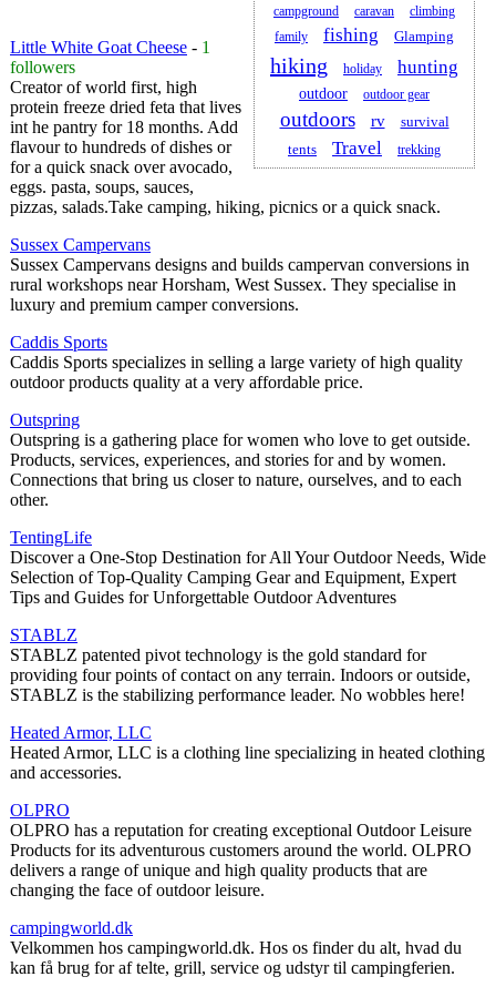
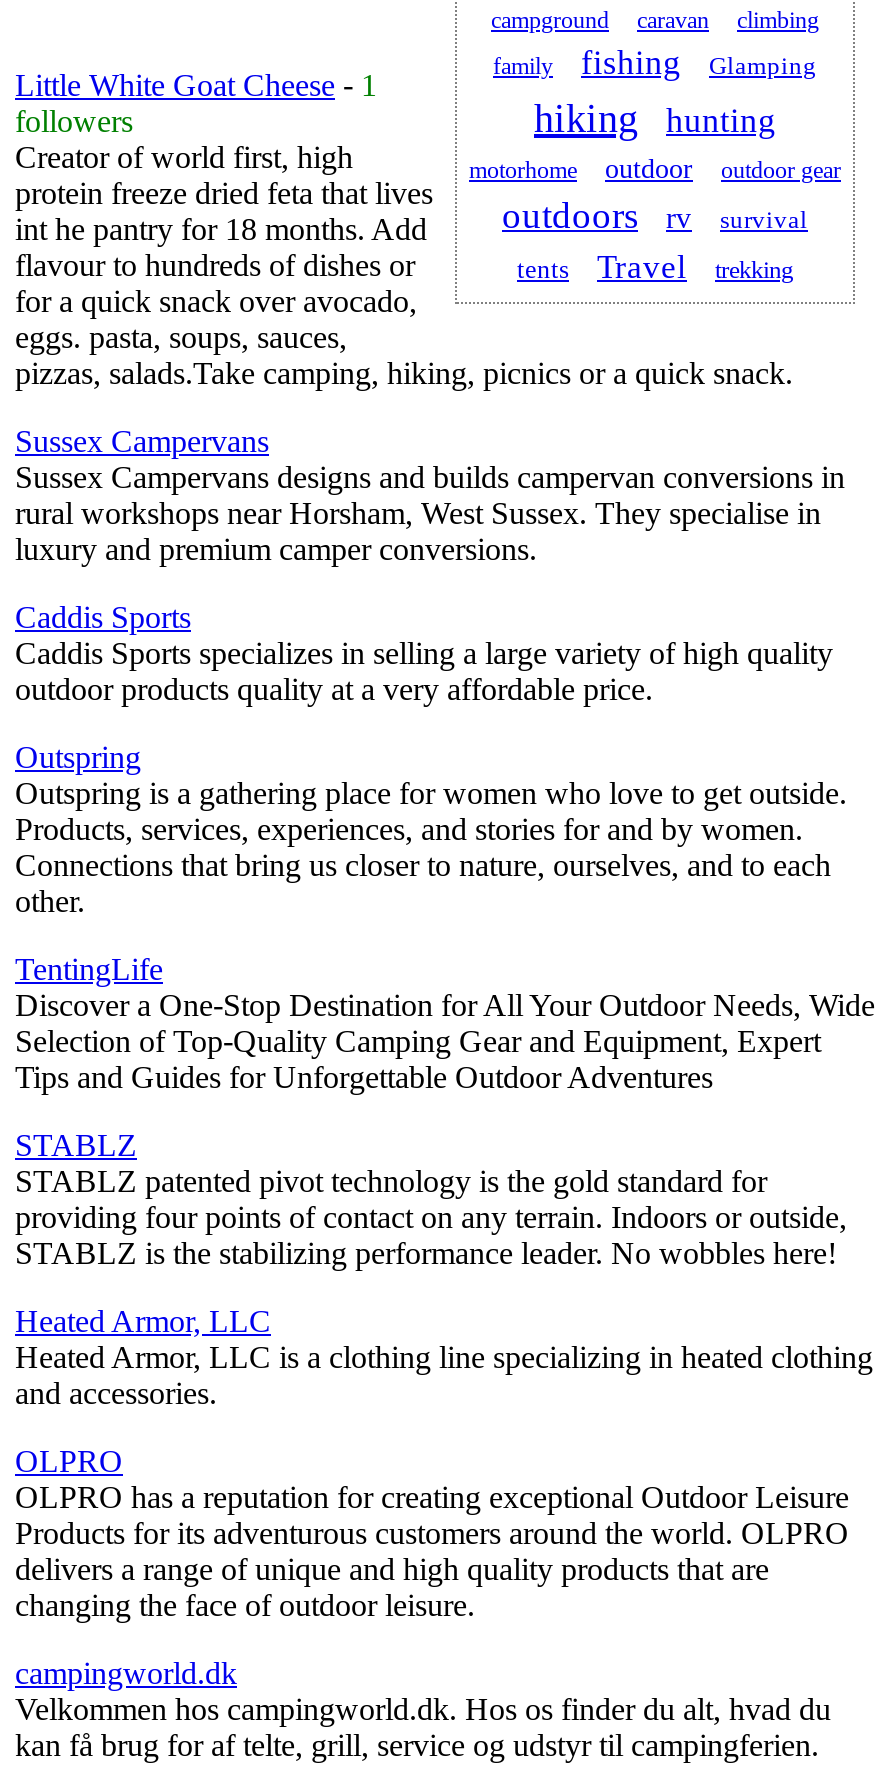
[343,62,382,77] holiday -> none
none -> [469,157,577,185] motorhome

